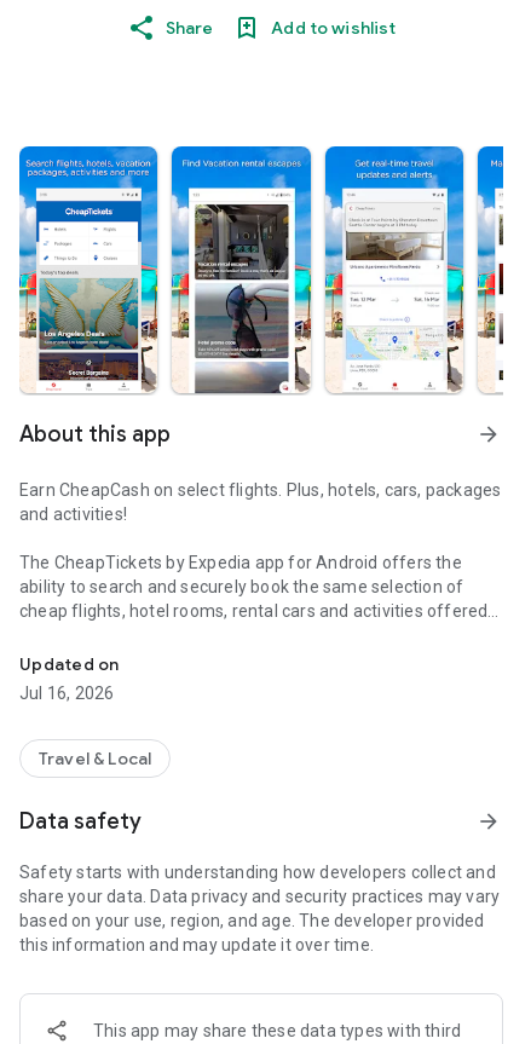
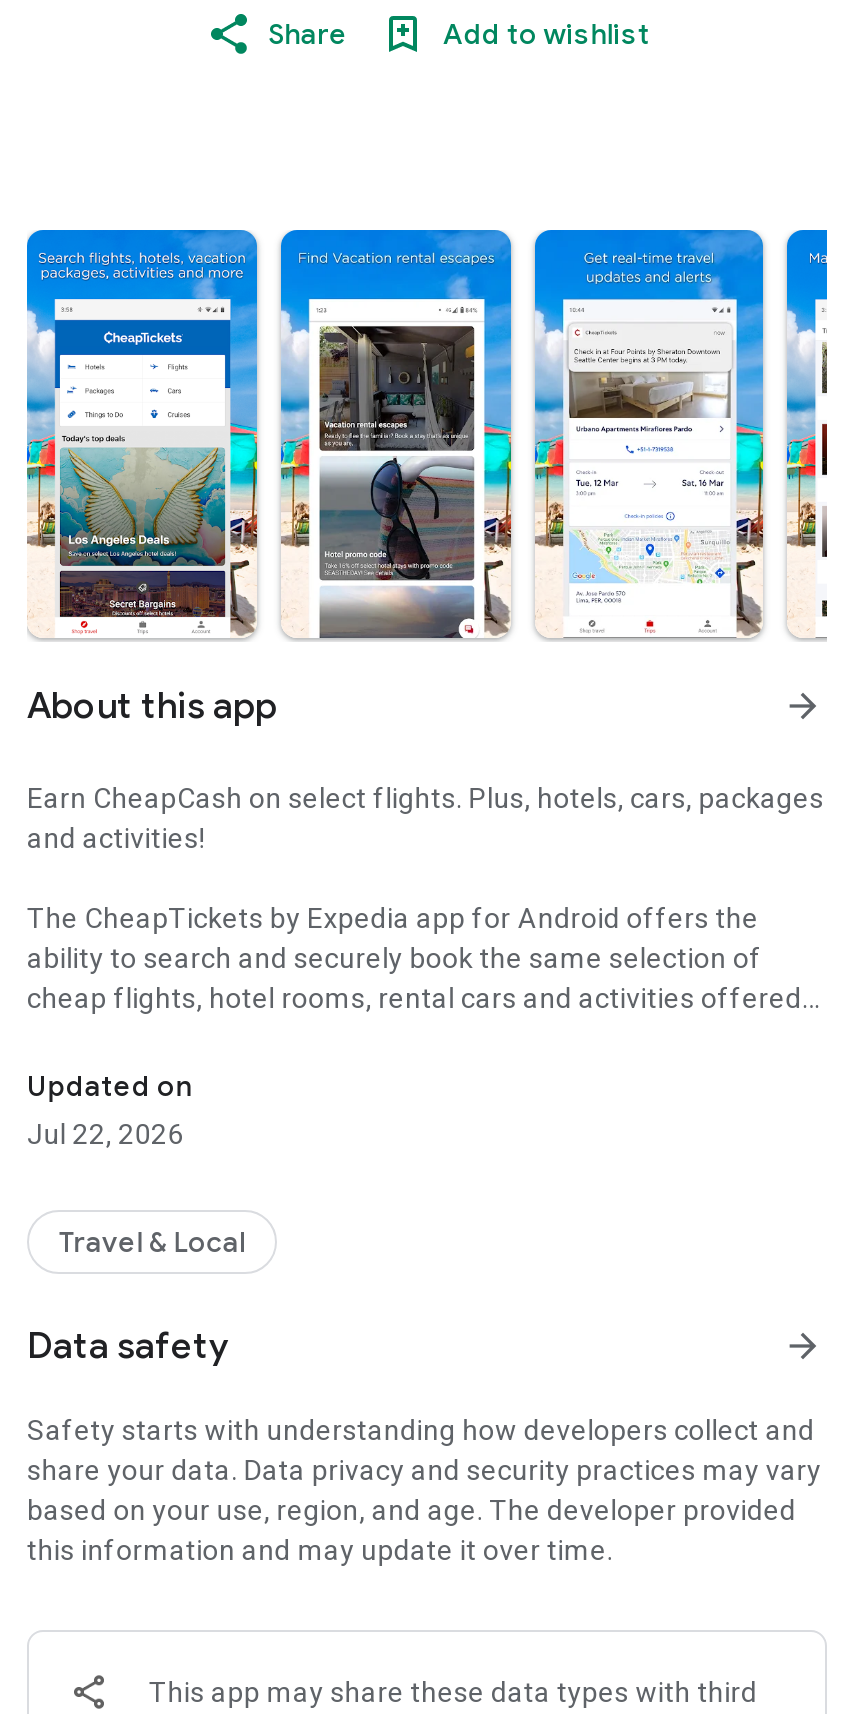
[19,683,114,703] Jul 16, 2026 -> [27,1118,184,1150] Jul 22, 2026

